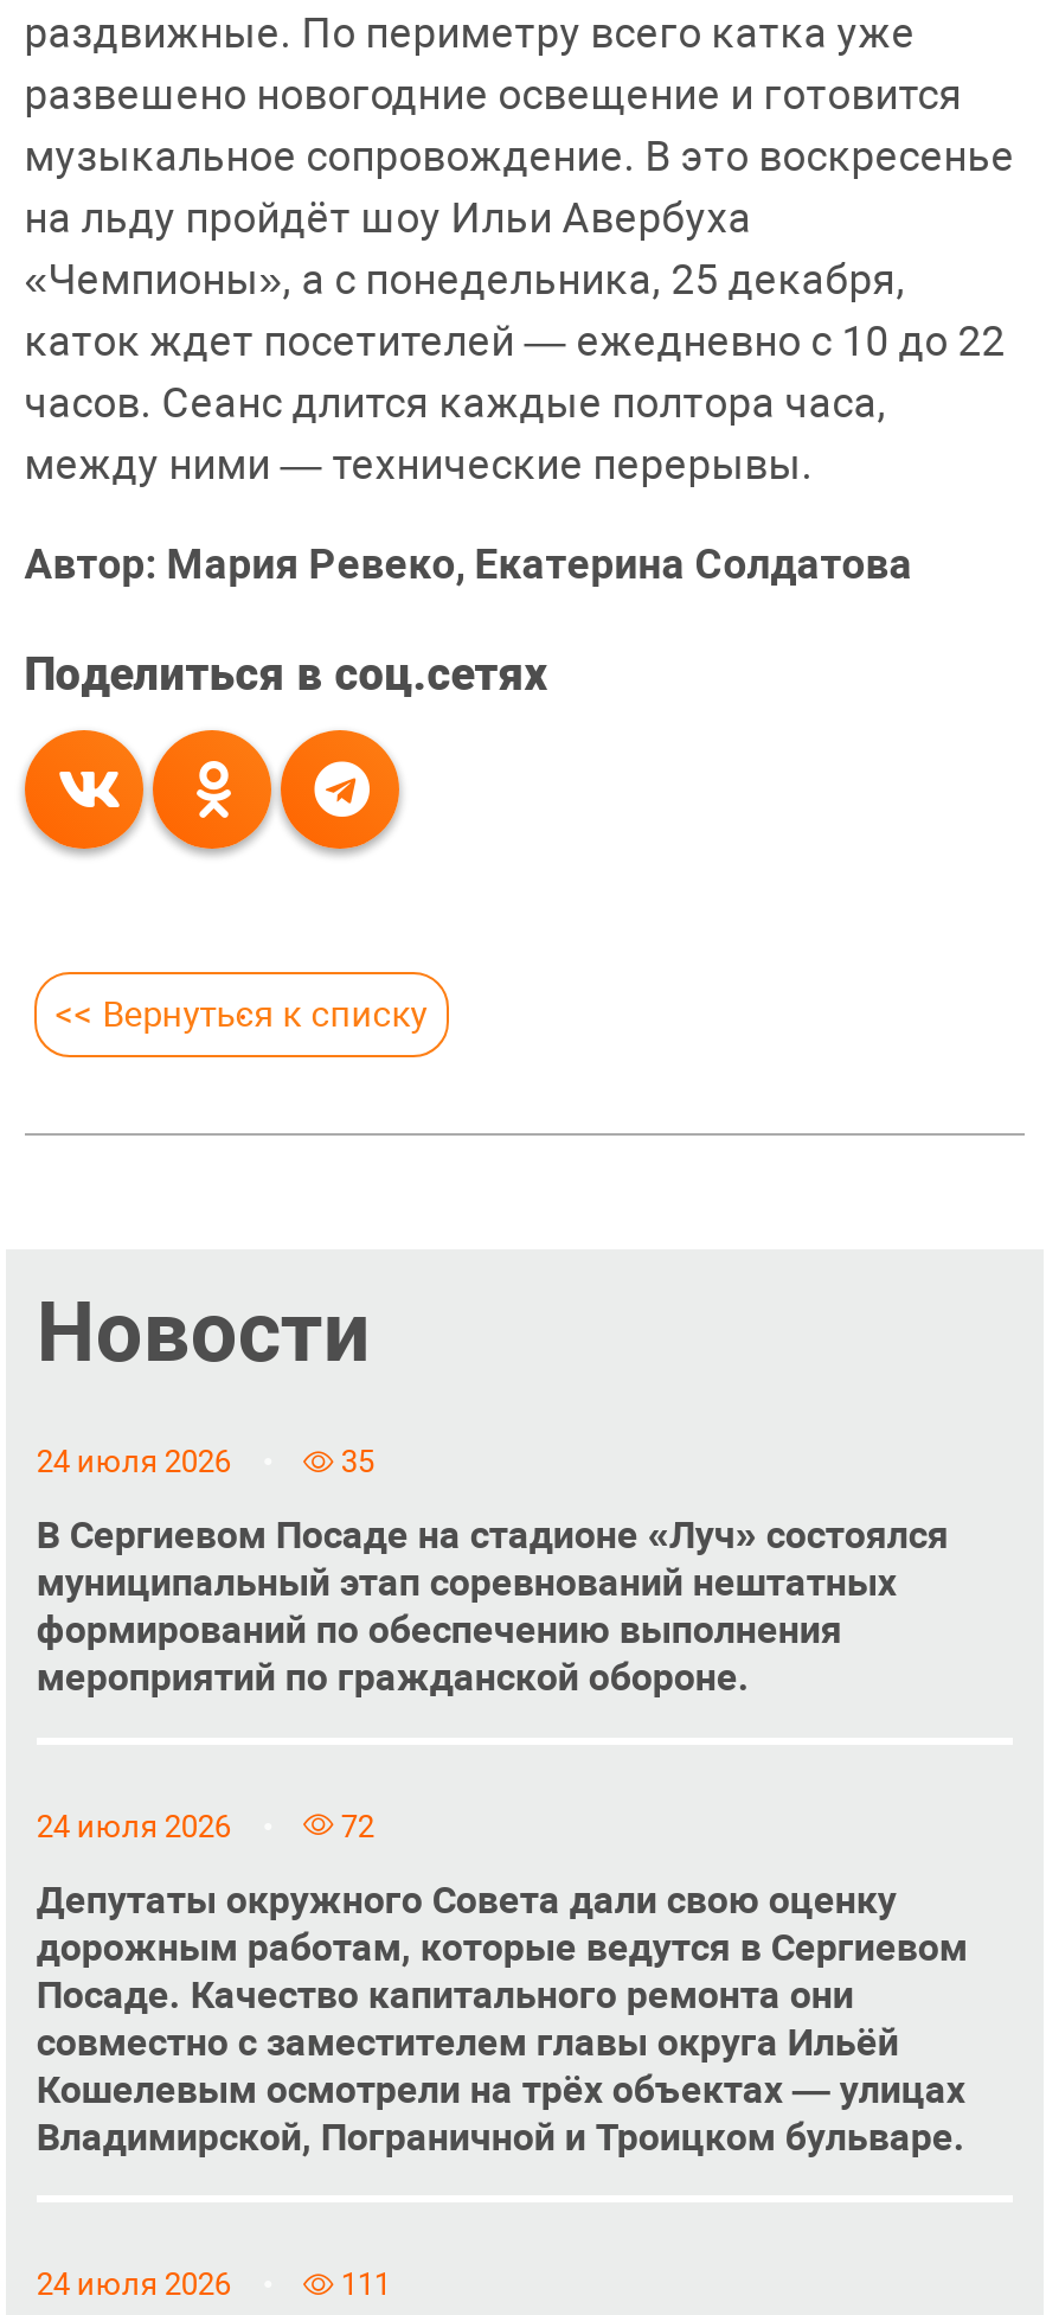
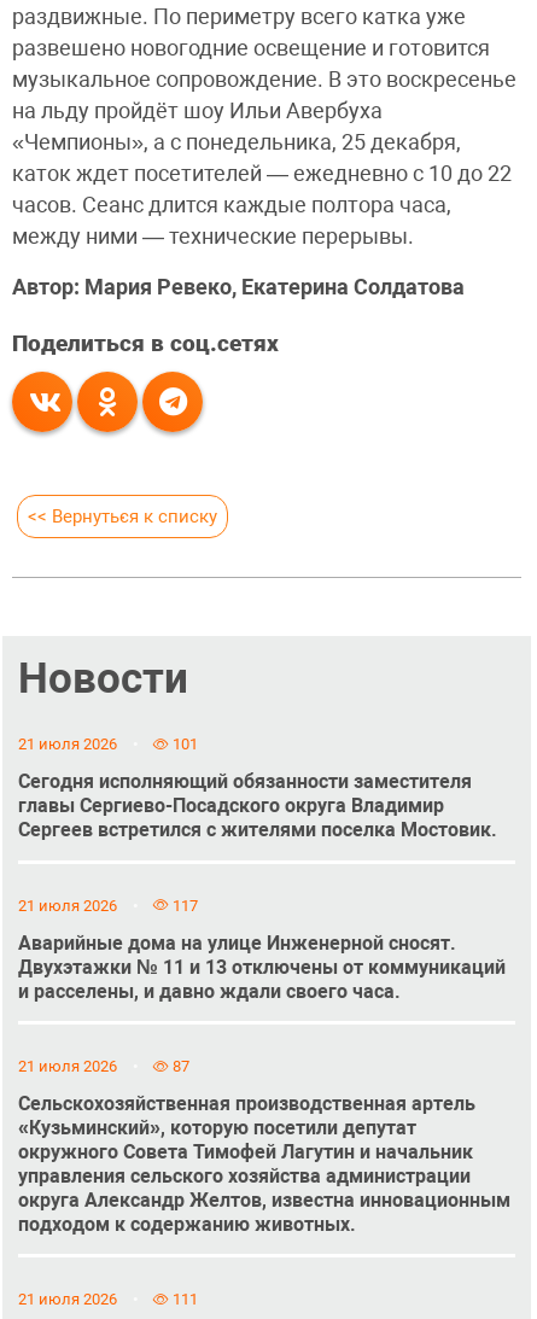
[36,1444,968,2302] 24 июля 2026 | 35 | В Сергиевом Посаде на стадионе «Луч» состоялся | муниципальный этап соревнований нештатных | формирований по обеспечению выполнения | мероприятий по гражданской обороне. | 24 июля 2026 | 72 | Депутаты окружного Совета дали свою оценку | дорожным работам, которые ведутся в Сергиевом | Посаде. Качество капитального ремонта они | совместно с заместителем главы округа Ильёй | Кошелевым осмотрели на трёх объектах — улицах | Владимирской, Пограничной и Троицком бульваре. | 24 июля 2026 -> [18,735,510,1309] 21 июля 2026 | 101 | Сегодня исполняющий обязанности заместителя | главы Сергиево-Посадского округа Владимир | Сергеев встретился с жителями поселка Мостовик. | 21 июля 2026 | 117 | Аварийные дома на улице Инженерной сносят. | Двухэтажки № 11 и 13 отключены от коммуникаций | и расселены, и давно ждали своего часа. | 21 июля 2026 | 87 | Сельскохозяйственная производственная артель | «Кузьминский», которую посетили депутат | окружного Совета Тимофей Лагутин и начальник | управления сельского хозяйства администрации | округа Александр Желтов, известна инновационным | подходом к содержанию животных. | 21 июля 2026

